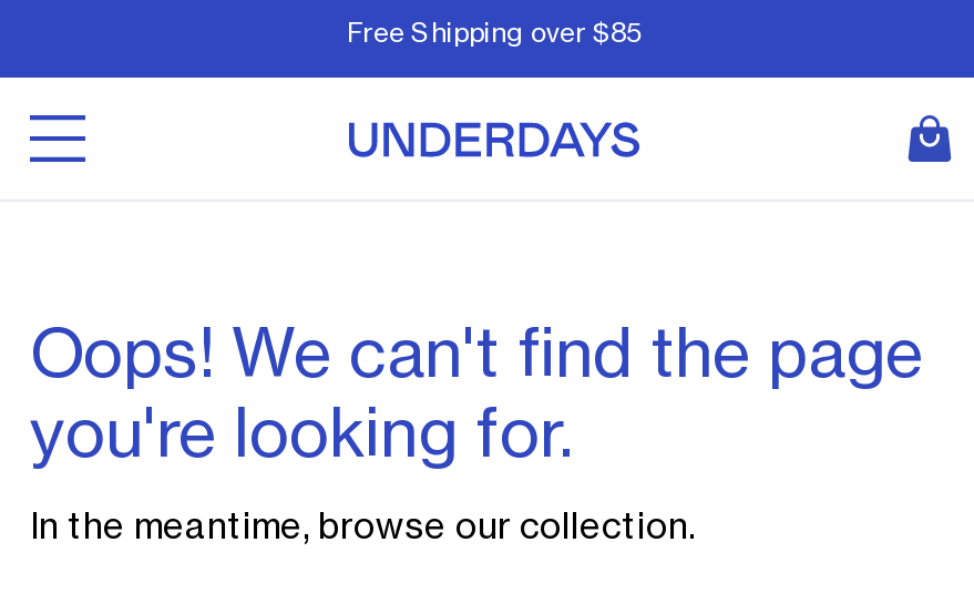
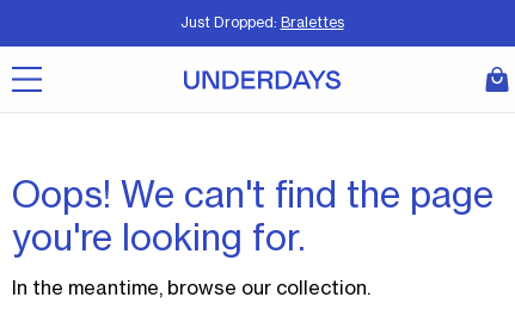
[346,16,640,49] Free Shipping over $85 -> [180,13,344,31] Just Dropped: Bralettes

